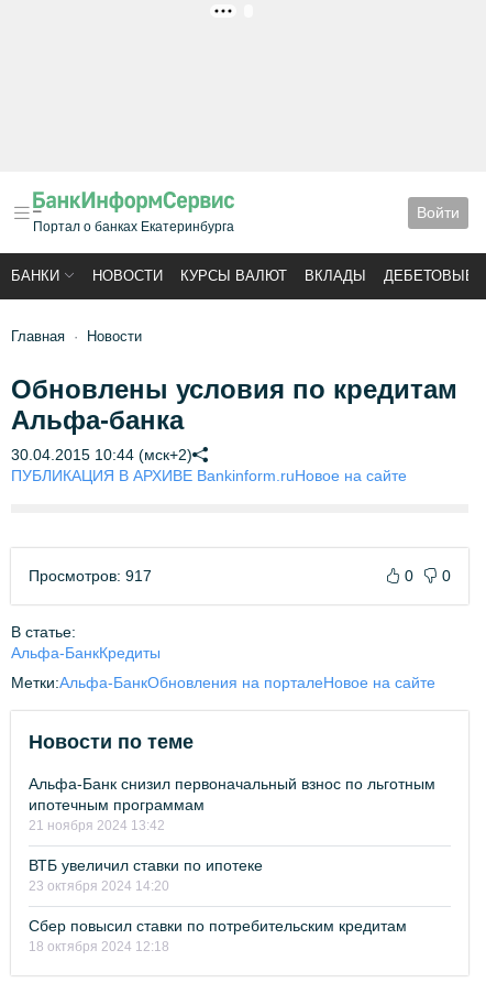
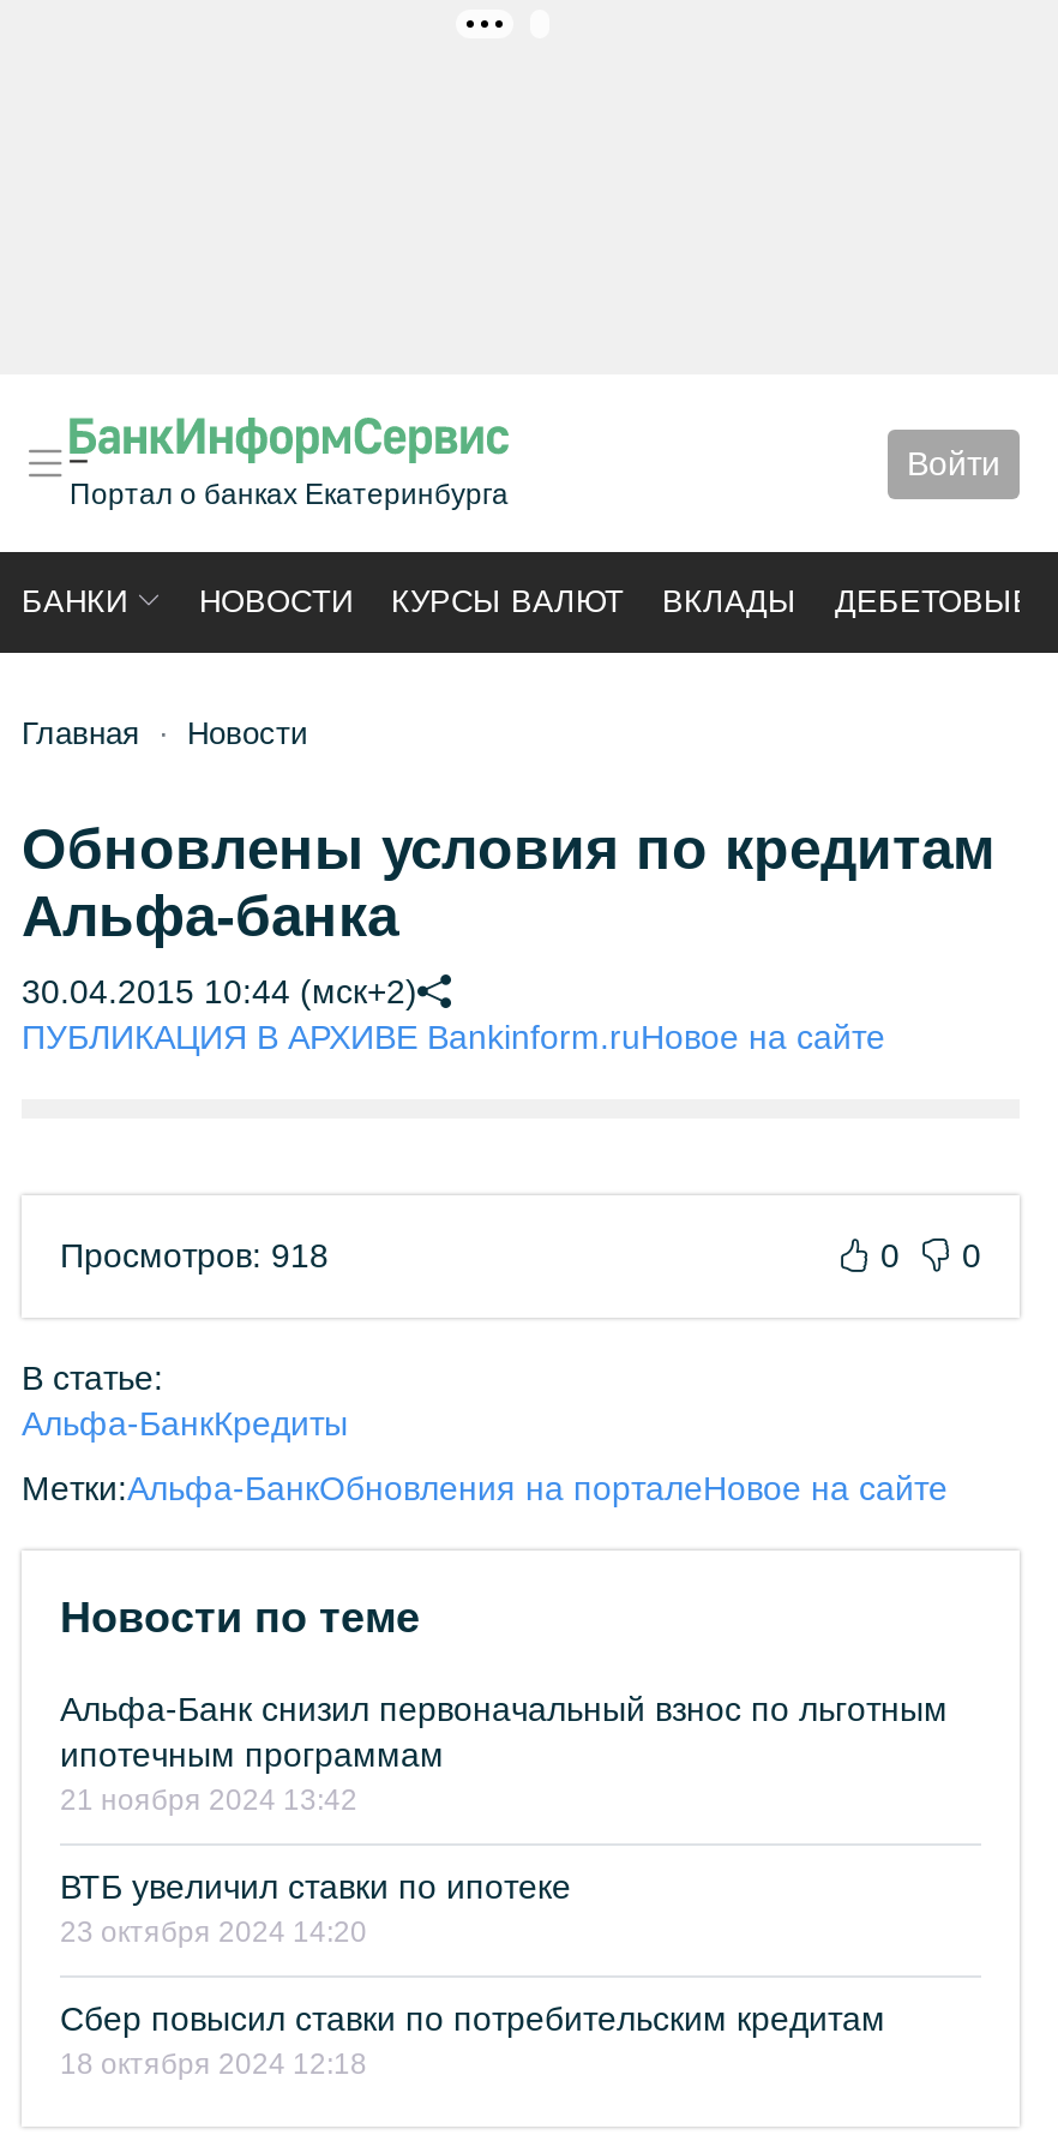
[29,567,152,585] Просмотров: 917 -> [60,1236,329,1275] Просмотров: 918

